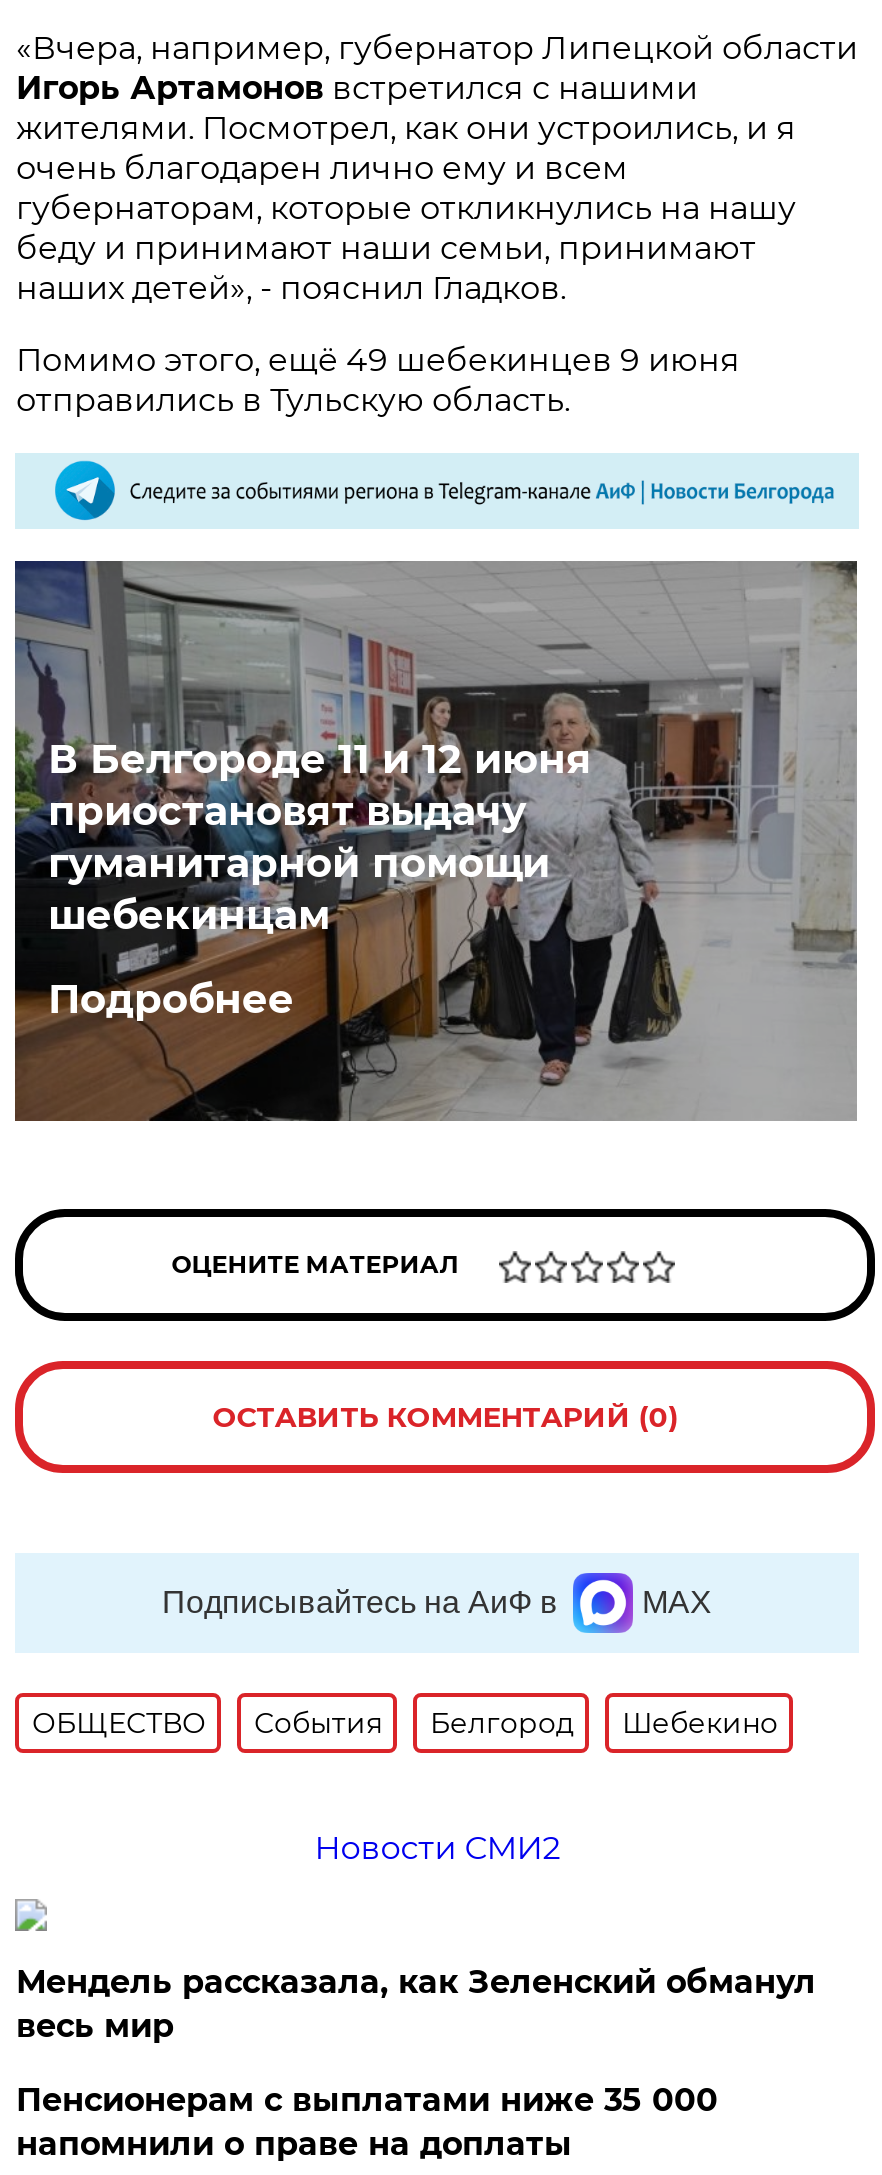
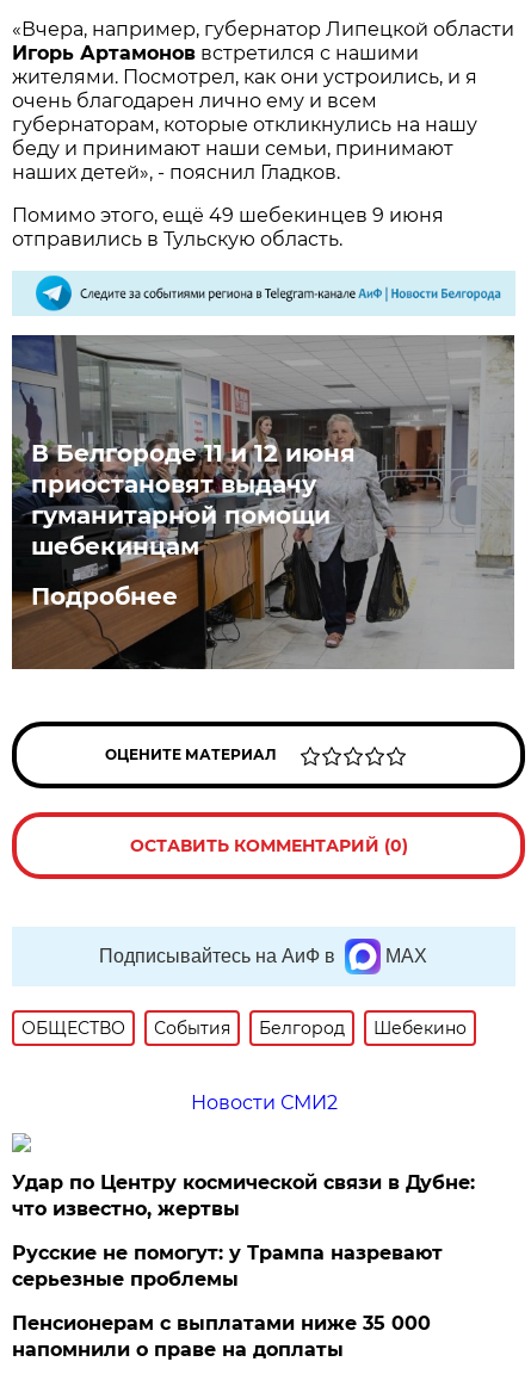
[16,1964,816,2046] Мендель рассказала, как Зеленский обманул | весь мир -> [12,1172,475,1291] Удар по Центру космической связи в Дубне: | что известно, жертвы | Русские не помогут: у Трампа назревают | серьезные проблемы

